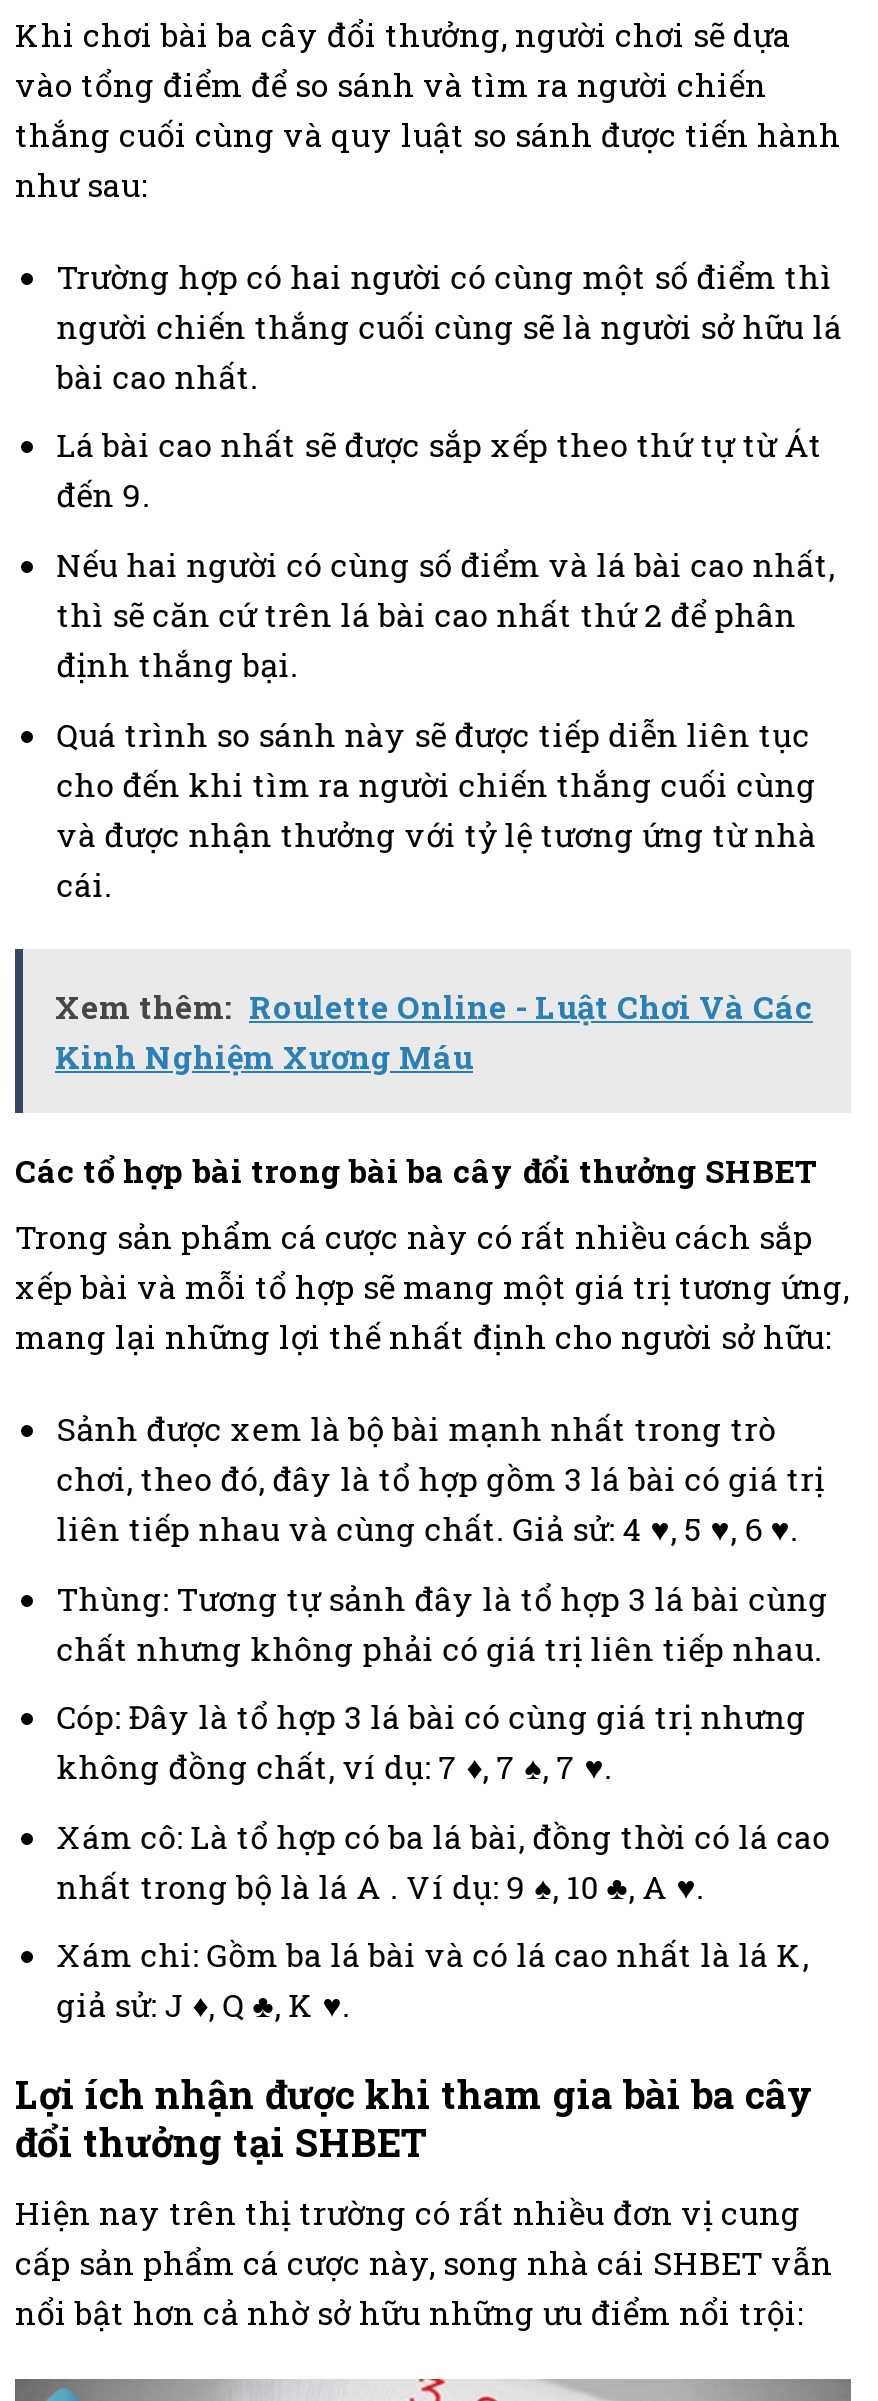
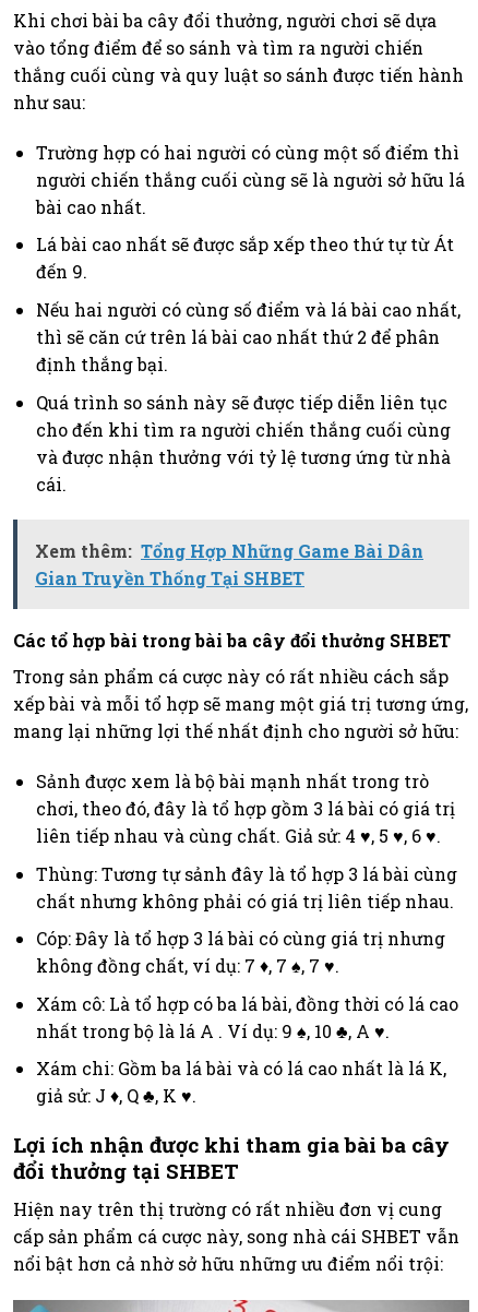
[55,986,813,1078] Xem thêm: Roulette Online - Luật Chơi Và Các | Kinh Nghiệm Xương Máu -> [35,540,423,590] Xem thêm: Tổng Hợp Những Game Bài Dân | Gian Truyền Thống Tại SHBET

